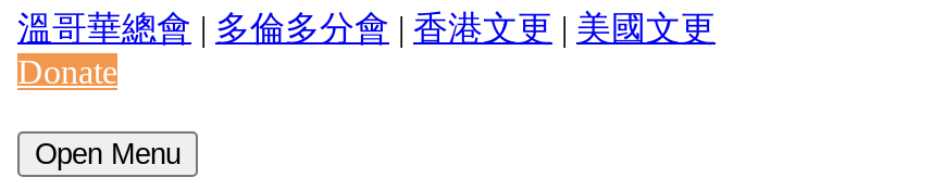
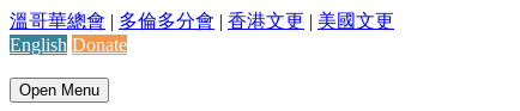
[17,53,117,90] Donate -> [10,35,127,55] English Donate

